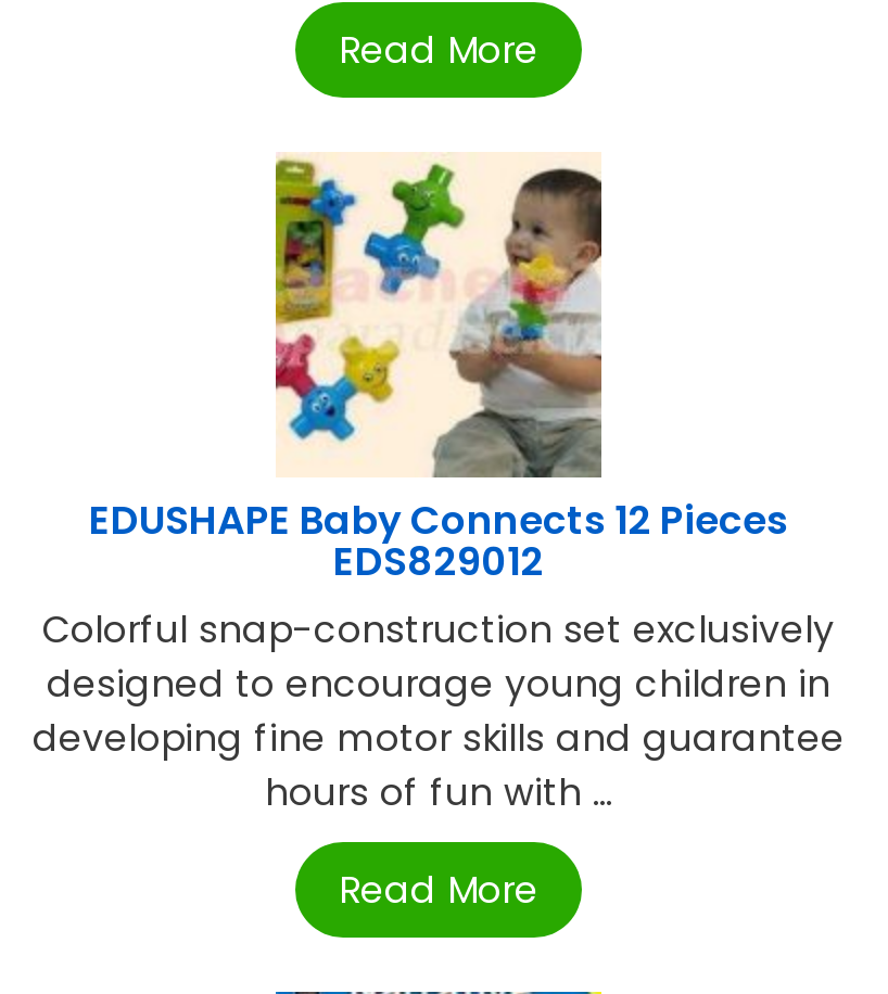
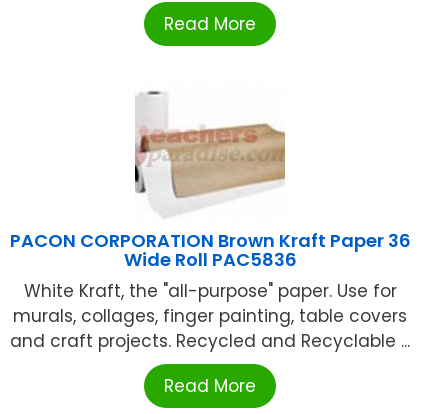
[33,152,845,818] [image] | EDUSHAPE Baby Connects 12 Pieces | EDS829012 | Colorful snap-construction set exclusively | designed to encourage young children in | developing fine motor skills and guarantee | hours of fun with ... -> [9,72,410,353] [image] | PACON CORPORATION Brown Kraft Paper 36 | Wide Roll PAC5836 | White Kraft, the "all-purpose" paper. Use for | murals, collages, finger painting, table covers | and craft projects. Recycled and Recyclable ...

